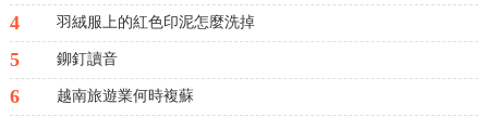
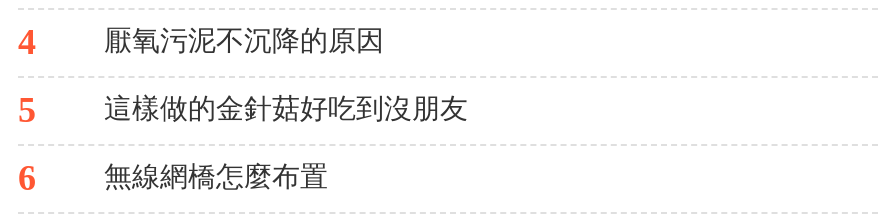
[57,14,255,31] 羽絨服上的紅色印泥怎麼洗掉 -> [104,26,384,56] 厭氧污泥不沉降的原因
[57,51,118,67] 鉚釘讀音 -> [104,94,468,124] 這樣做的金針菇好吃到沒朋友
[57,88,194,104] 越南旅遊業何時複蘇 -> [104,162,328,192] 無線網橋怎麼布置

